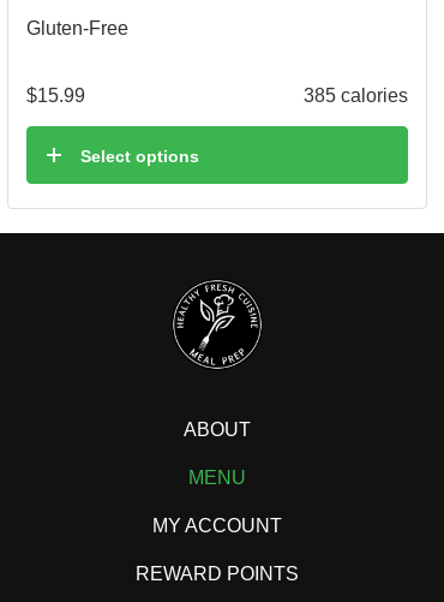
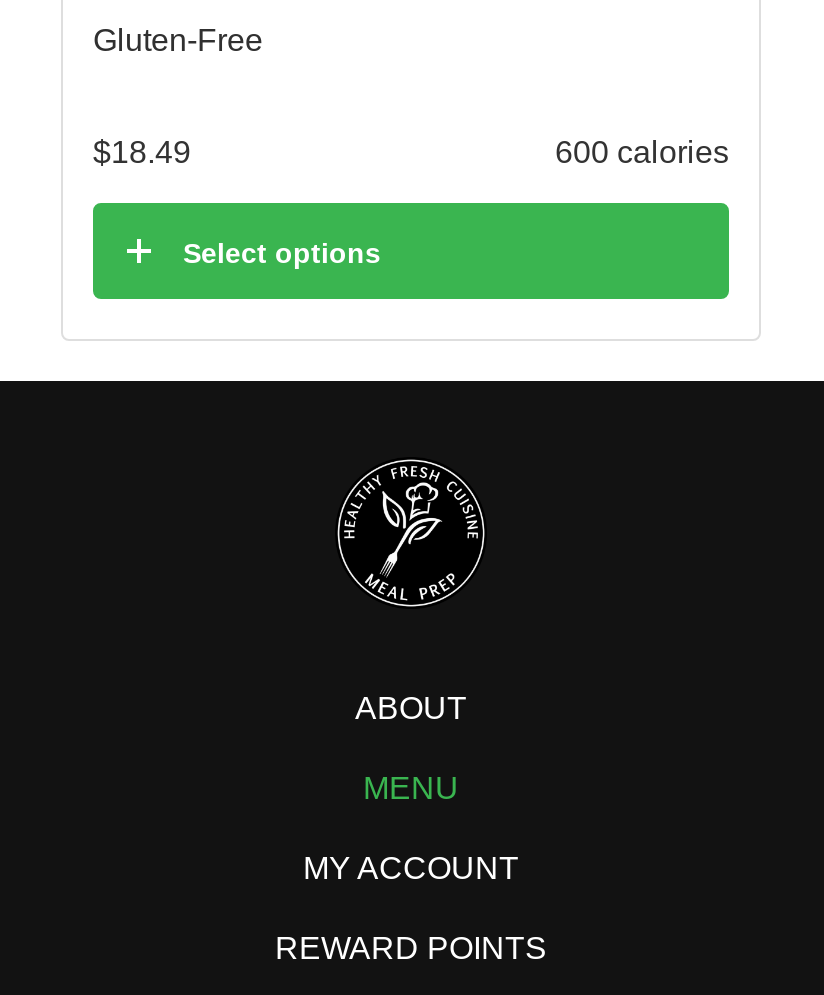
[26,86,85,106] $15.99 -> [93,136,191,170] $18.49
[304,86,408,106] 385 calories -> [555,136,729,170] 600 calories

